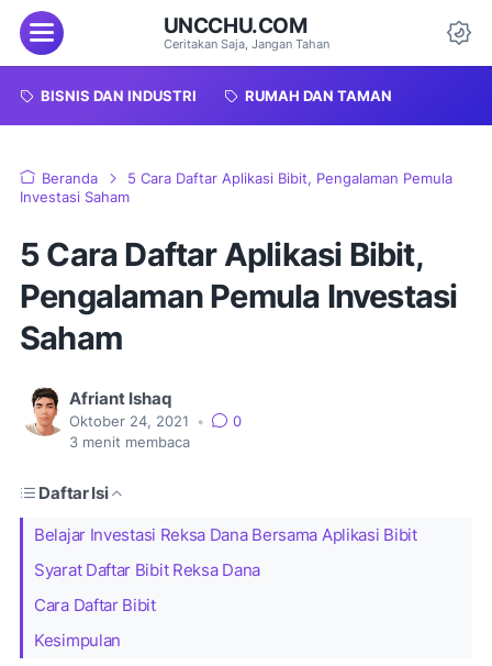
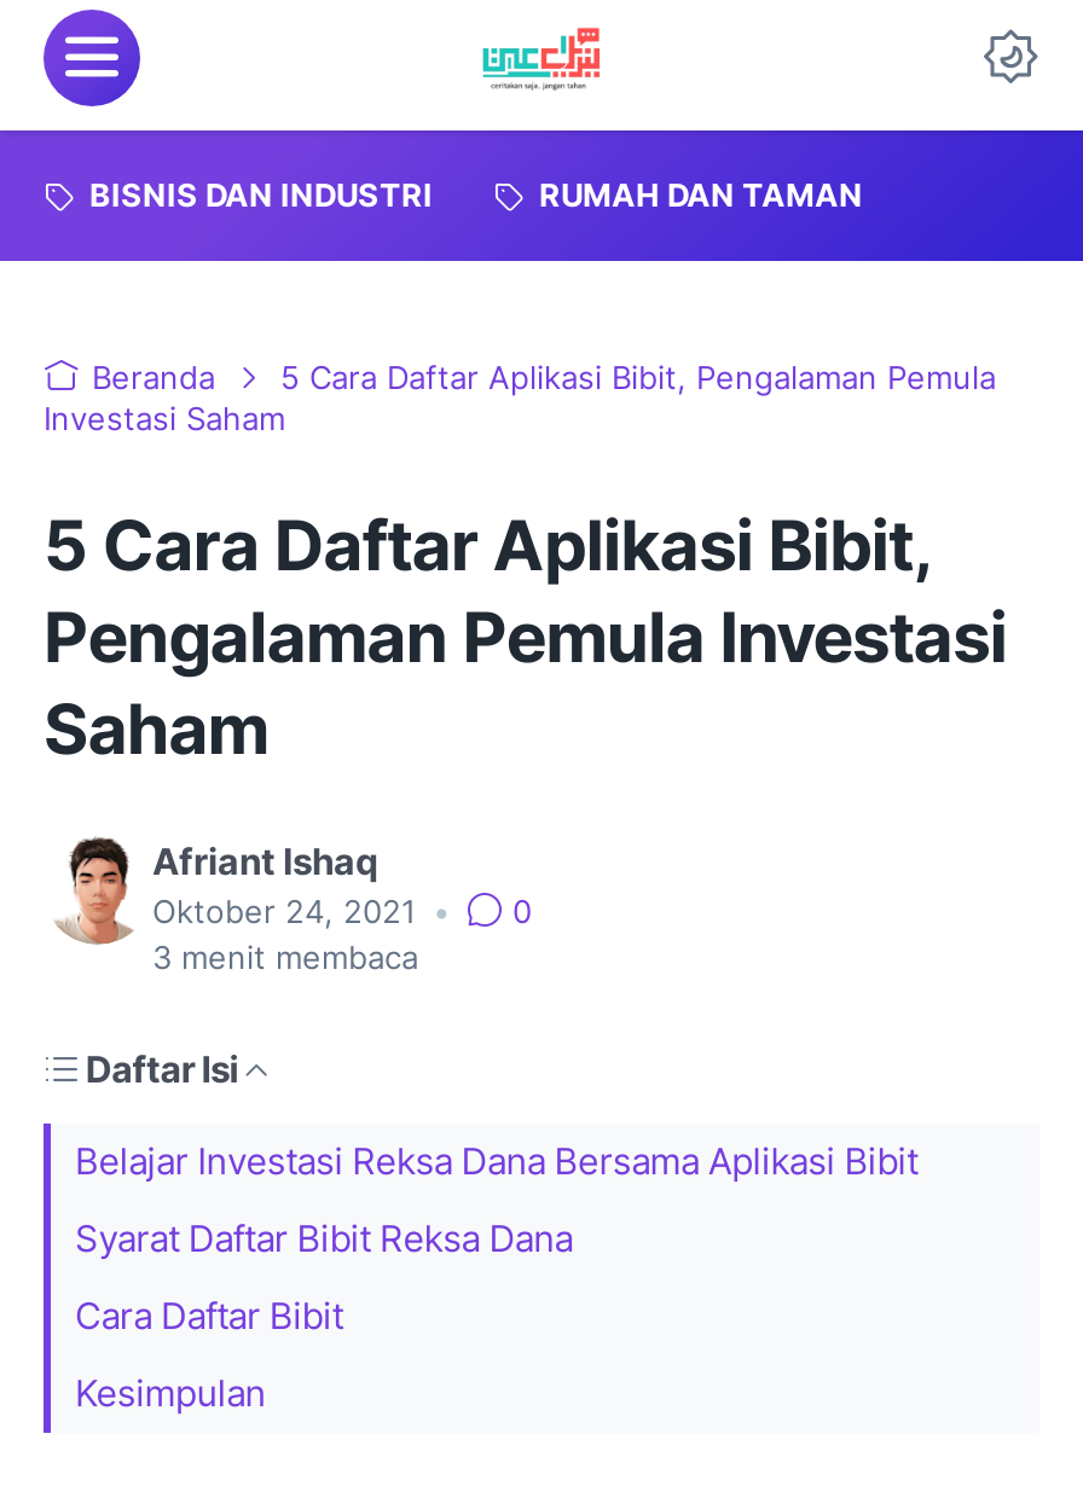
[163,13,329,51] UNCCHU.COM | Ceritakan Saja, Jangan Tahan -> none

